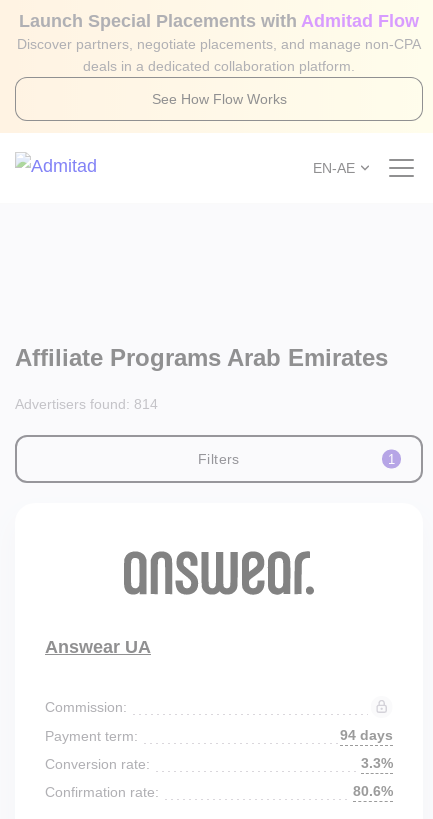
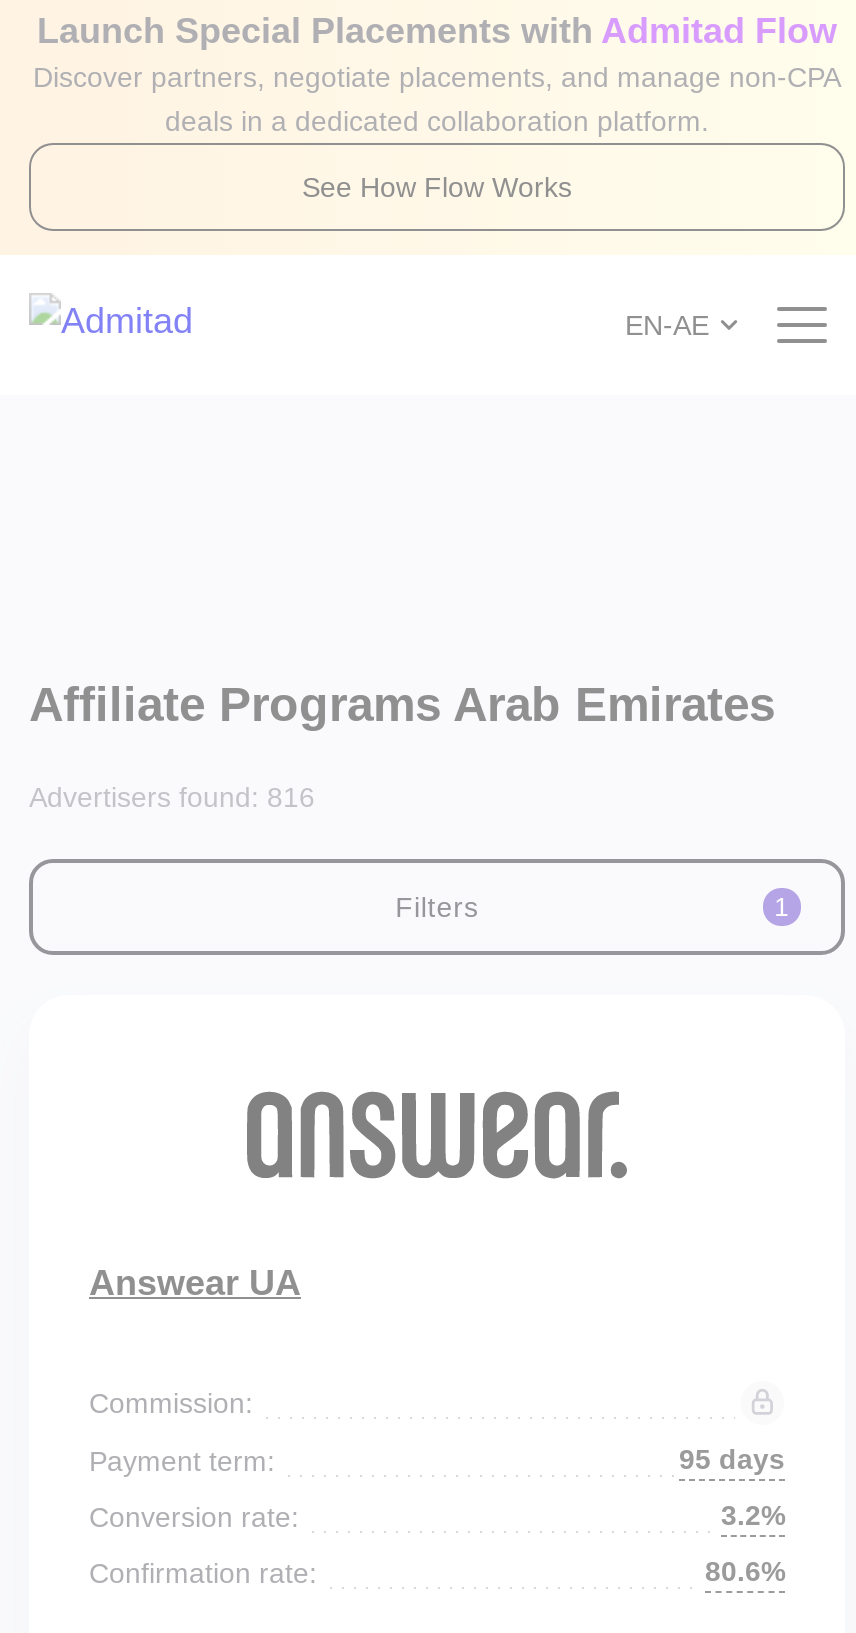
[15,396,158,412] Advertisers found: 814 -> [29,781,315,813] Advertisers found: 816
[340,727,393,743] 94 days -> [679,1443,785,1475] 95 days
[361,755,393,771] 3.3% -> [721,1499,785,1531] 3.2%

